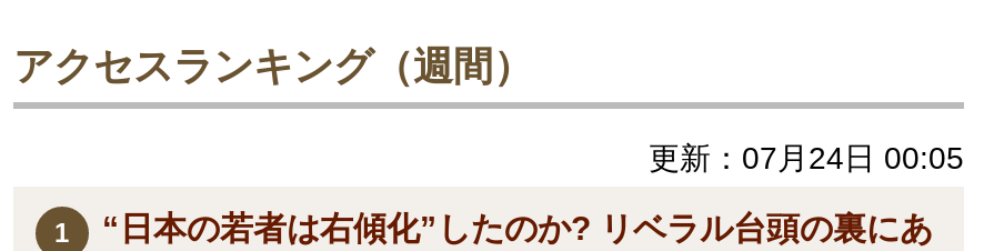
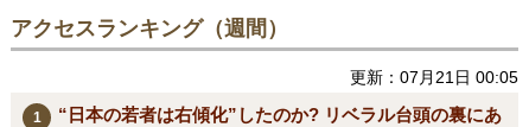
[649,140,964,176] 更新：07月24日 00:05 -> [350,68,518,87] 更新：07月21日 00:05

